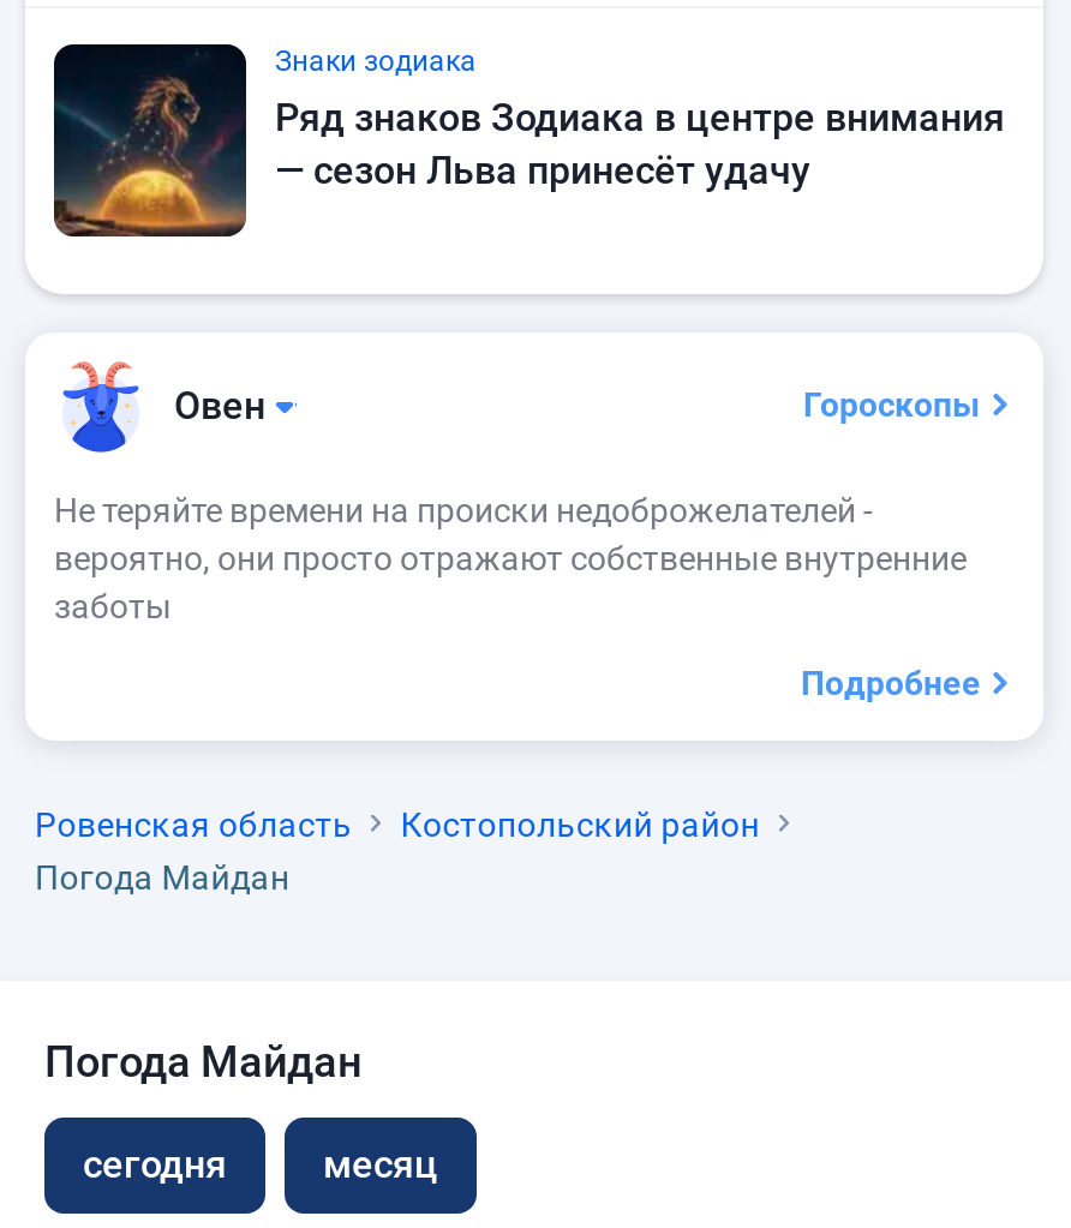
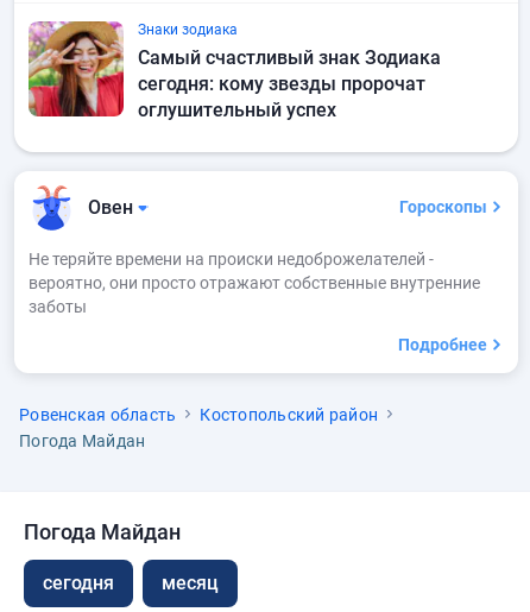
[52,42,1005,239] [image] | Ряд знаков Зодиака в центре внимания | — сезон Льва принесёт удачу -> [27,20,441,121] [image] | Самый счастливый знак Зодиака | сегодня: кому звезды пророчат | оглушительный успех

